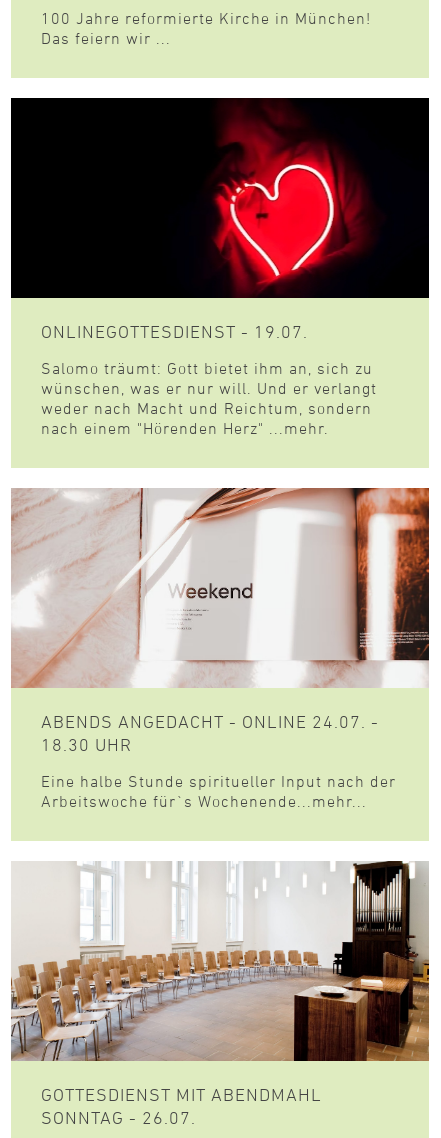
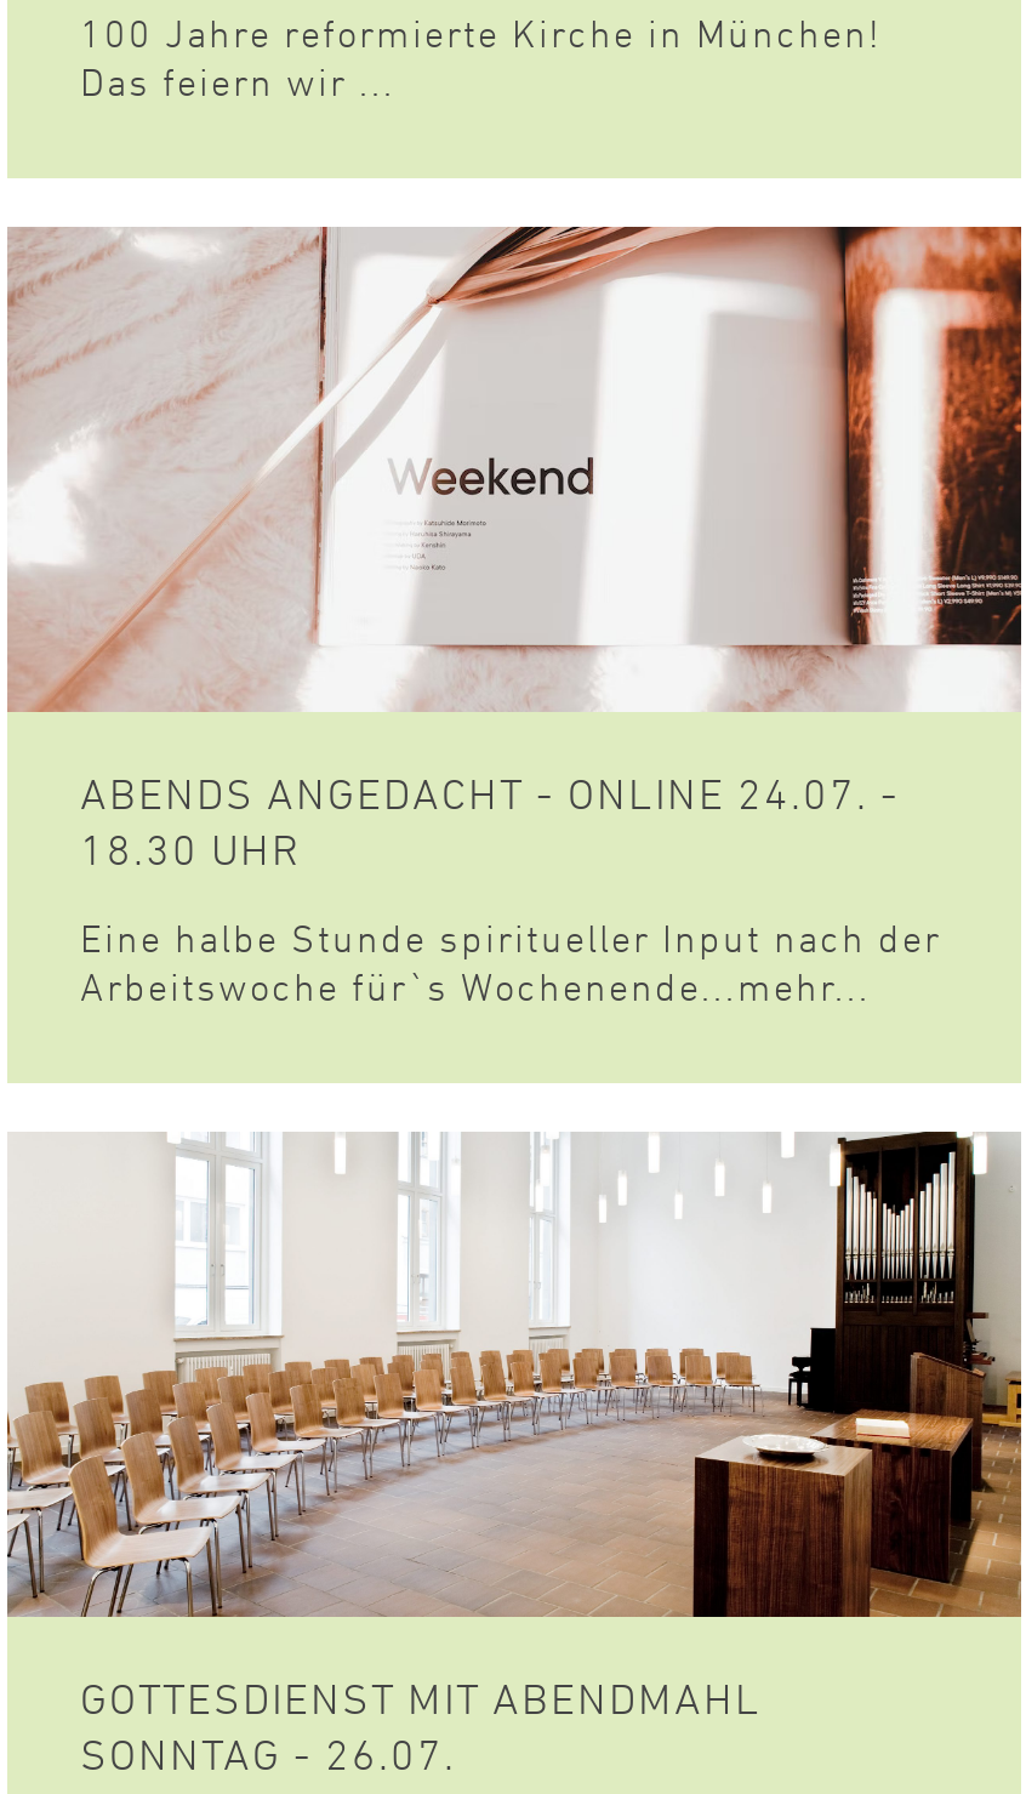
[10,97,430,437] [image] | ONLINEGOTTESDIENST - 19.07. | Salomo träumt: Gott bietet ihm an, sich zu | wünschen, was er nur will. Und er verlangt | weder nach Macht und Reichtum, sondern | nach einem "Hörenden Herz" ...mehr. -> none

